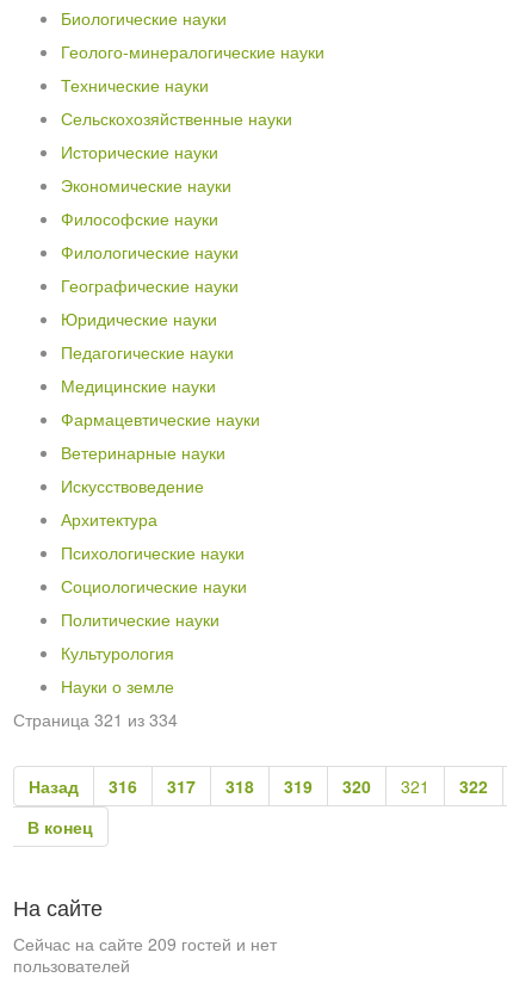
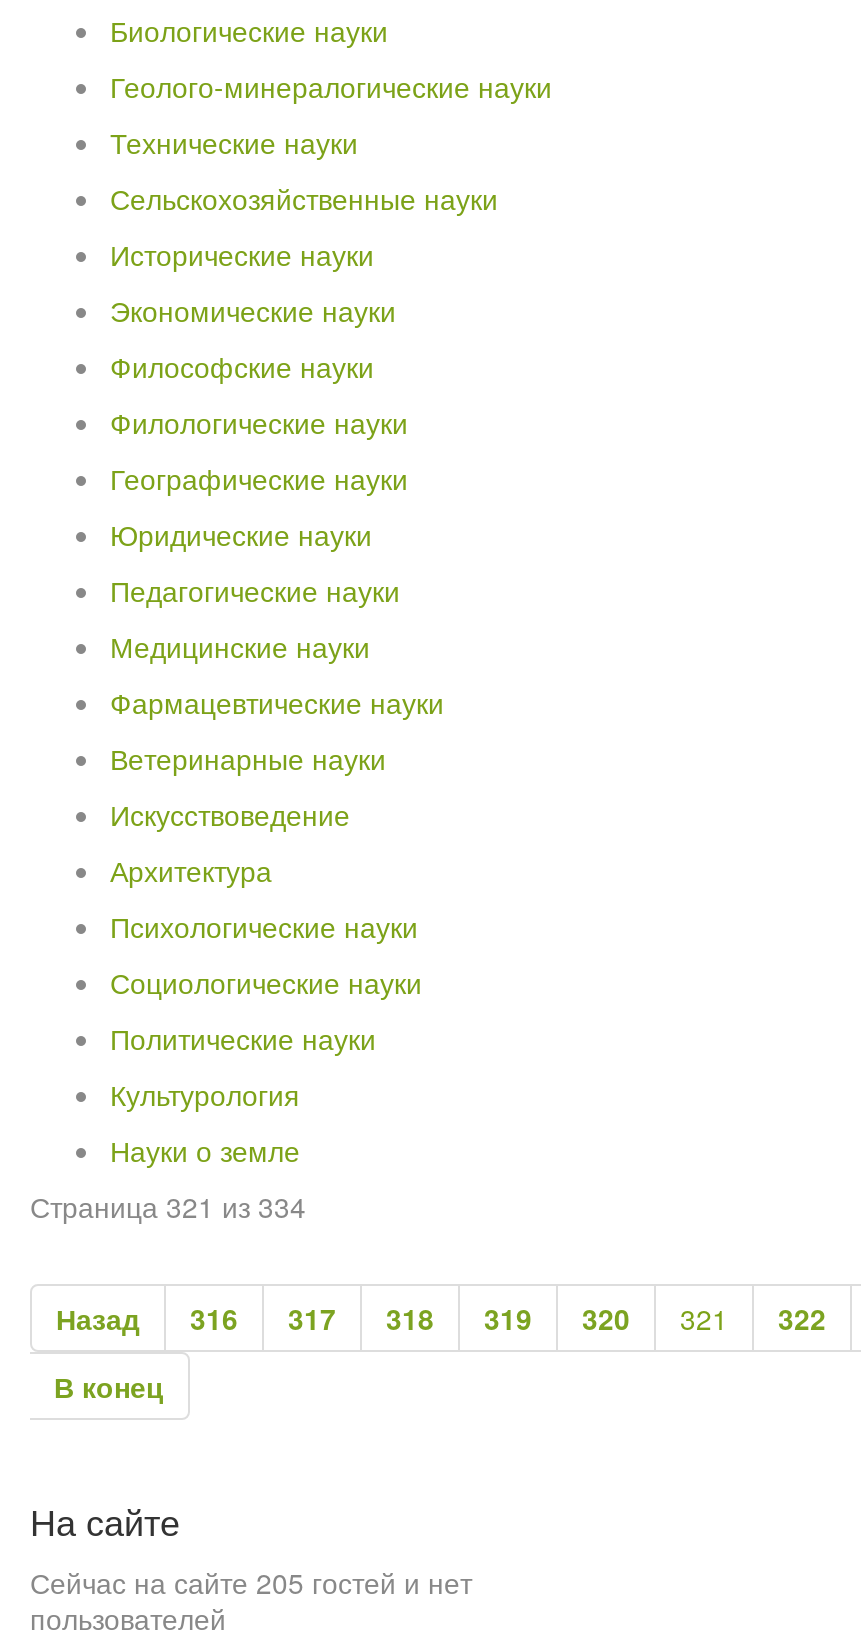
[13,932,277,956] Сейчас на сайте 209 гостей и нет -> [30,1562,472,1602] Сейчас на сайте 205 гостей и нет

